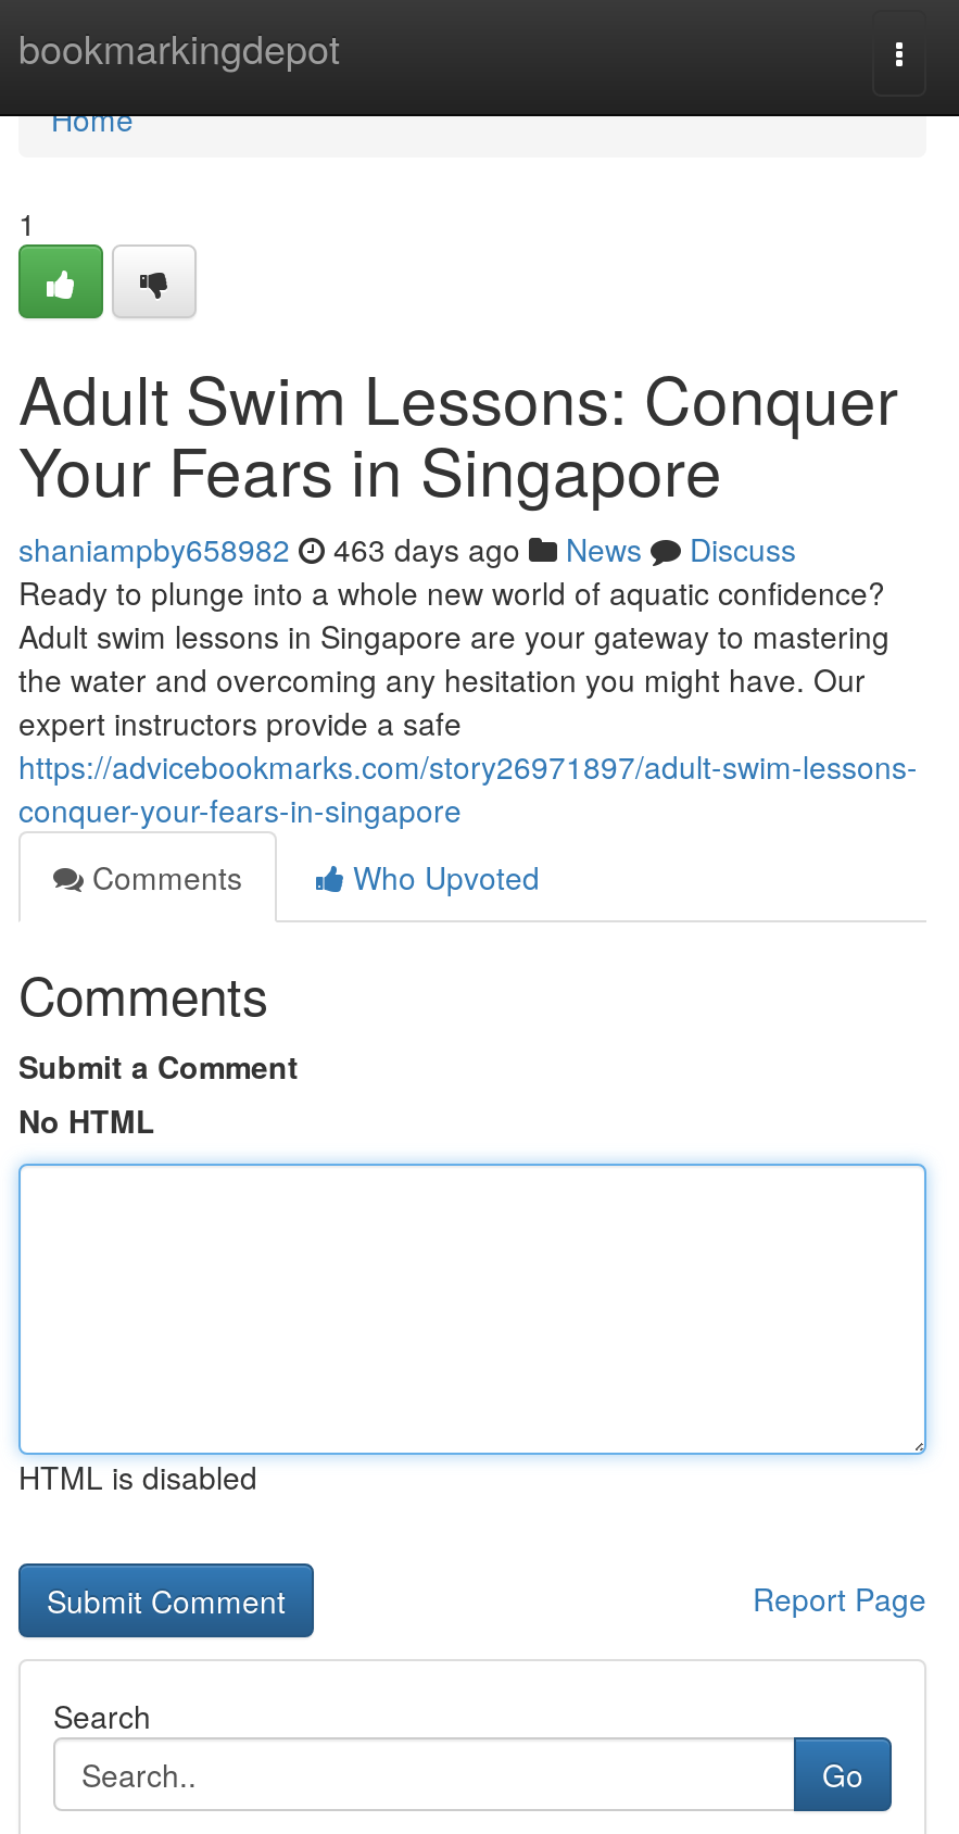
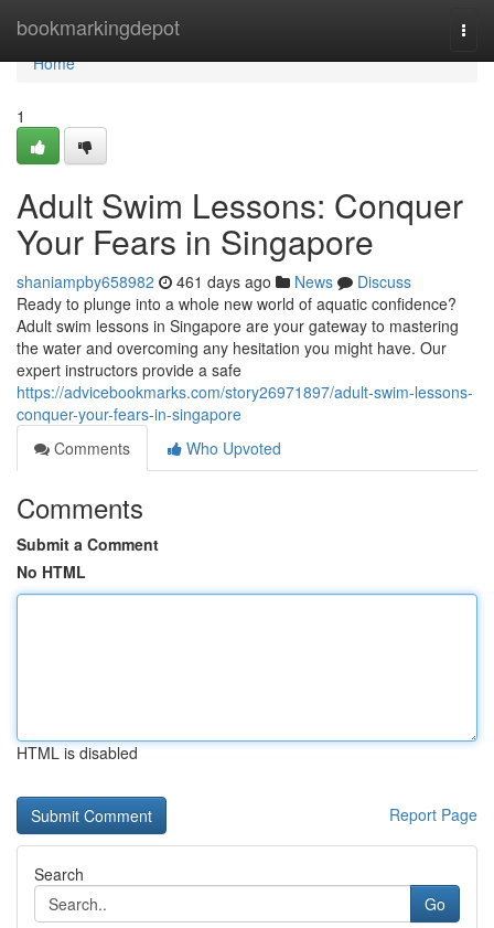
[18,527,796,570] shaniampby658982 463 days ago News Discuss -> [17,270,411,292] shaniampby658982 461 days ago News Discuss

